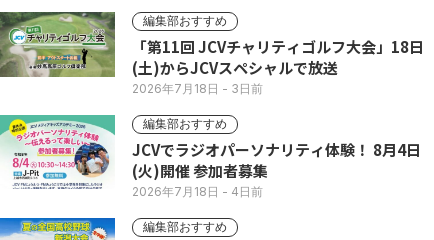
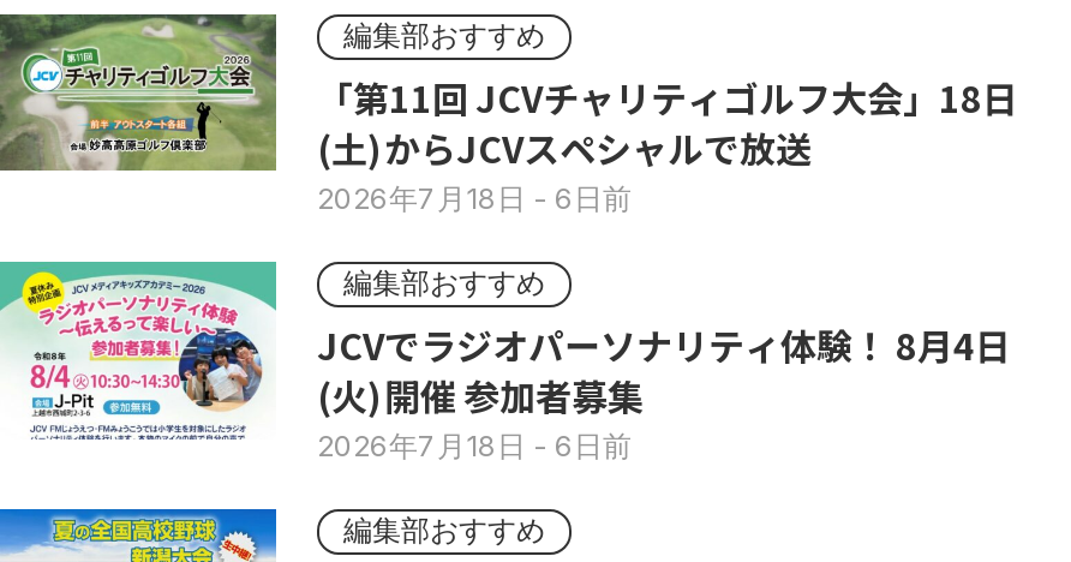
[132,81,263,96] 2026年7月18日- 3日前 -> [317,180,632,216] 2026年7月18日- 6日前
[132,184,263,199] 2026年7月18日- 4日前 -> [317,428,632,464] 2026年7月18日- 6日前

